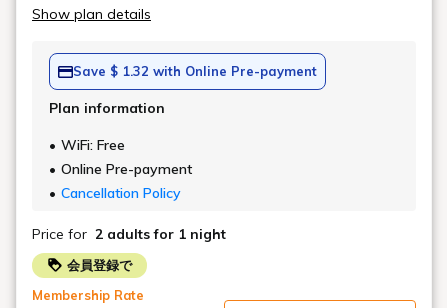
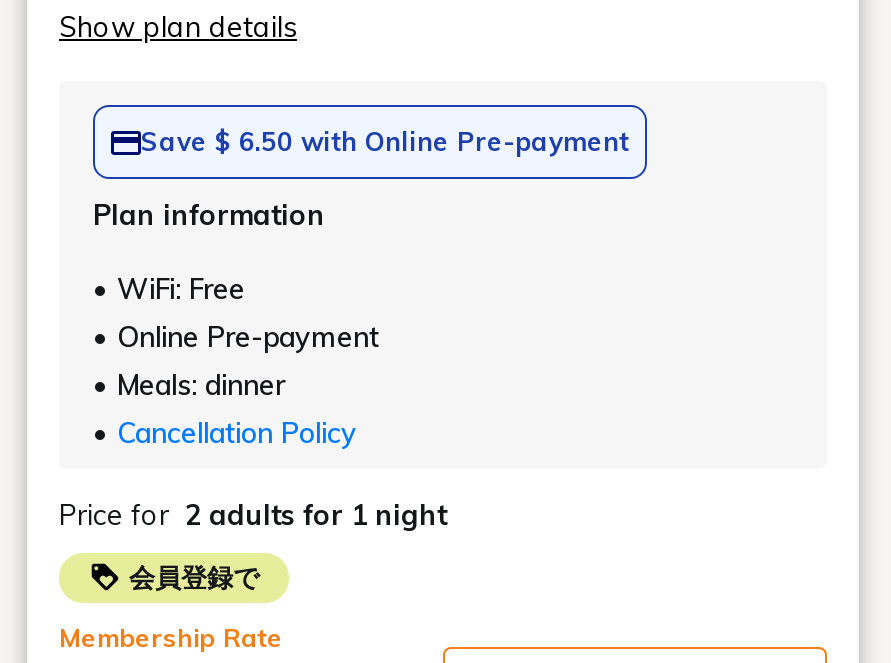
[73,63,317,79] Save $ 1.32 with Online Pre-payment -> [141,125,629,157] Save $ 6.50 with Online Pre-payment
none -> [117,367,285,403] Meals: dinner

